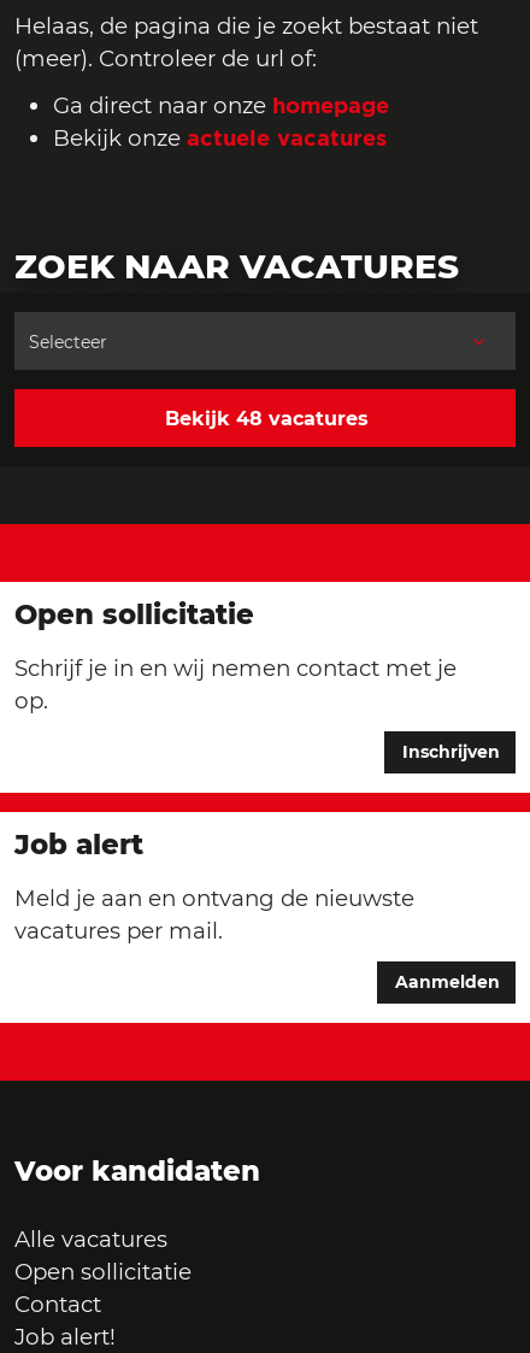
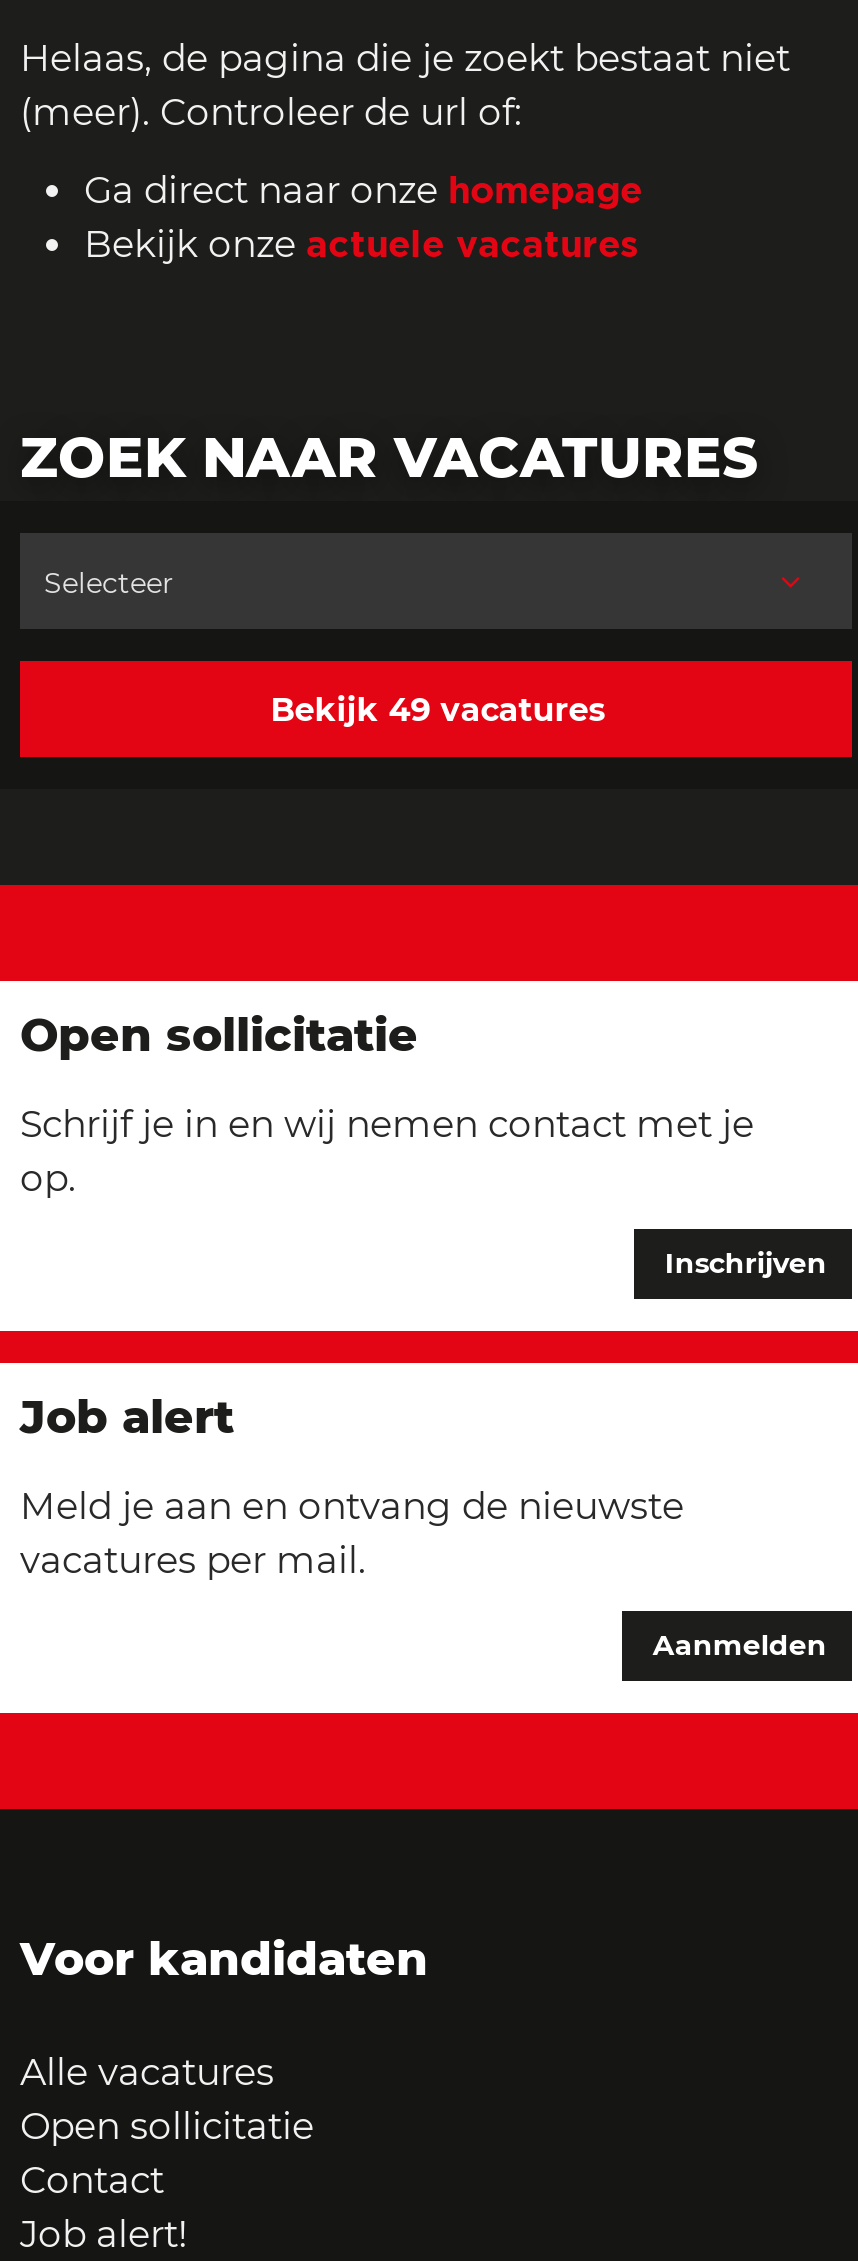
[165,407,368,430] Bekijk 48 vacatures -> [271,690,607,728] Bekijk 49 vacatures

